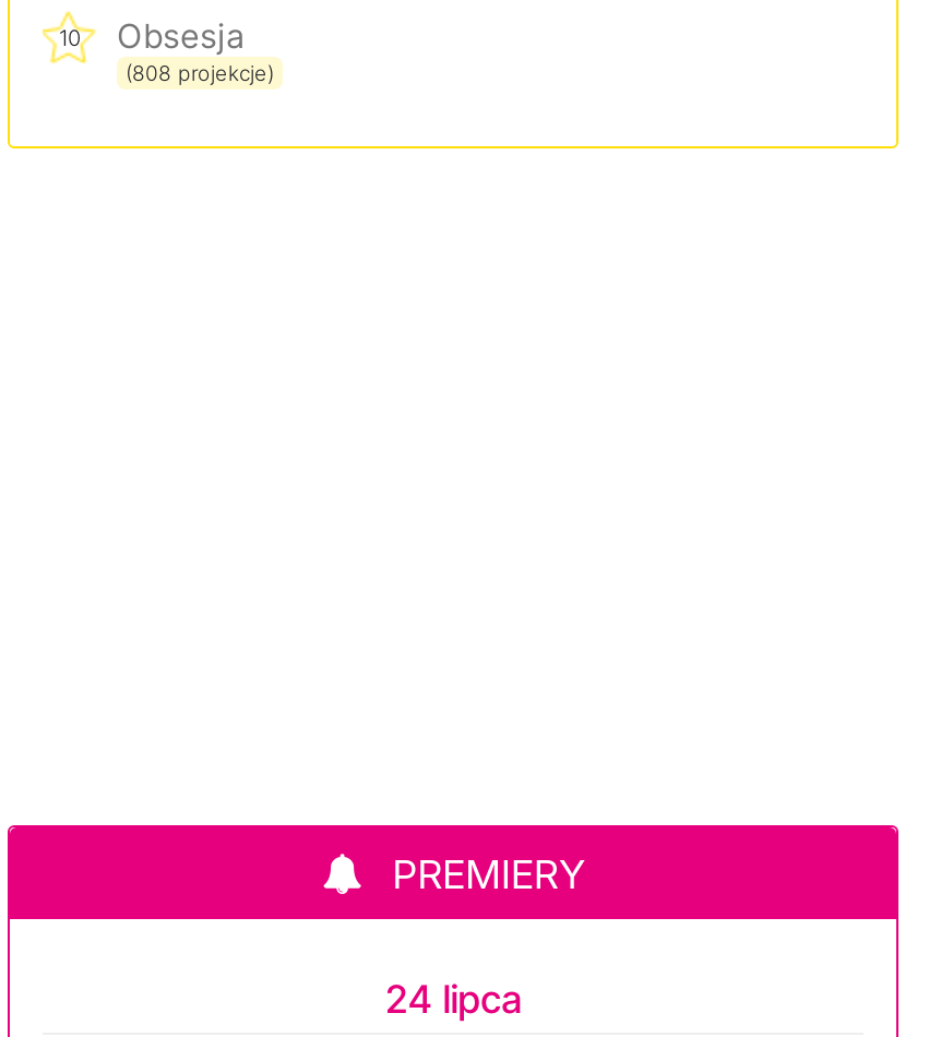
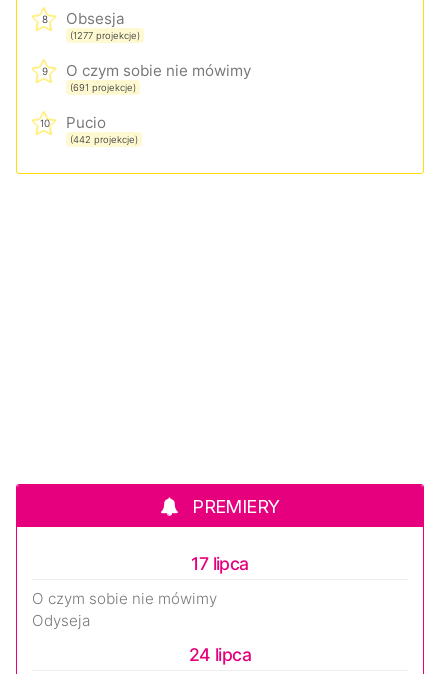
[59,15,246,57] 10 Obsesja -> [41,9,125,28] 8 Obsesja
[126,61,274,85] (808 projekcje) -> [39,30,251,145] (1277 projekcje) | 9 | O czym sobie nie mówimy | (691 projekcje) | 10 | Pucio | (442 projekcje)
none -> [32,553,249,630] 17 lipca | O czym sobie nie mówimy | Odyseja

